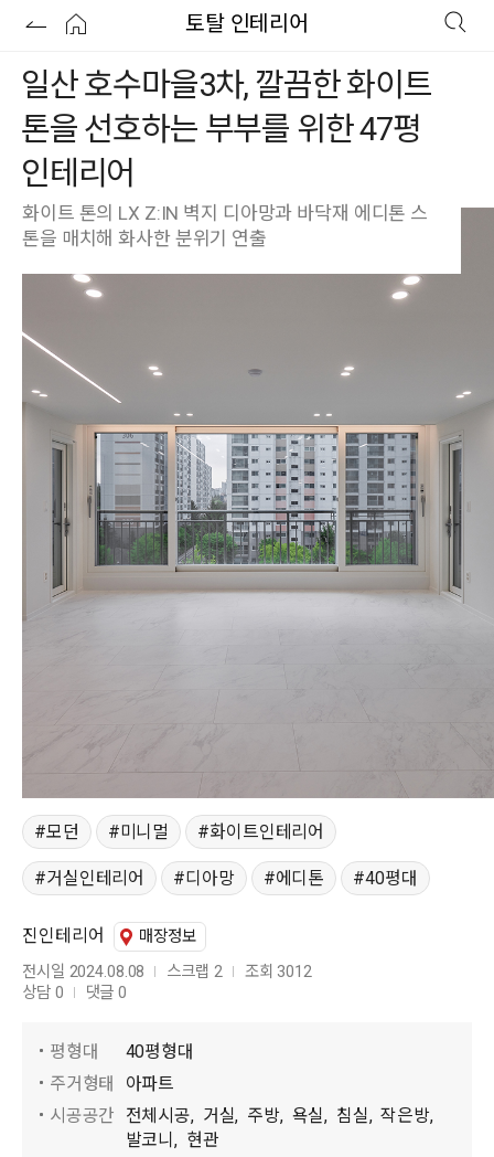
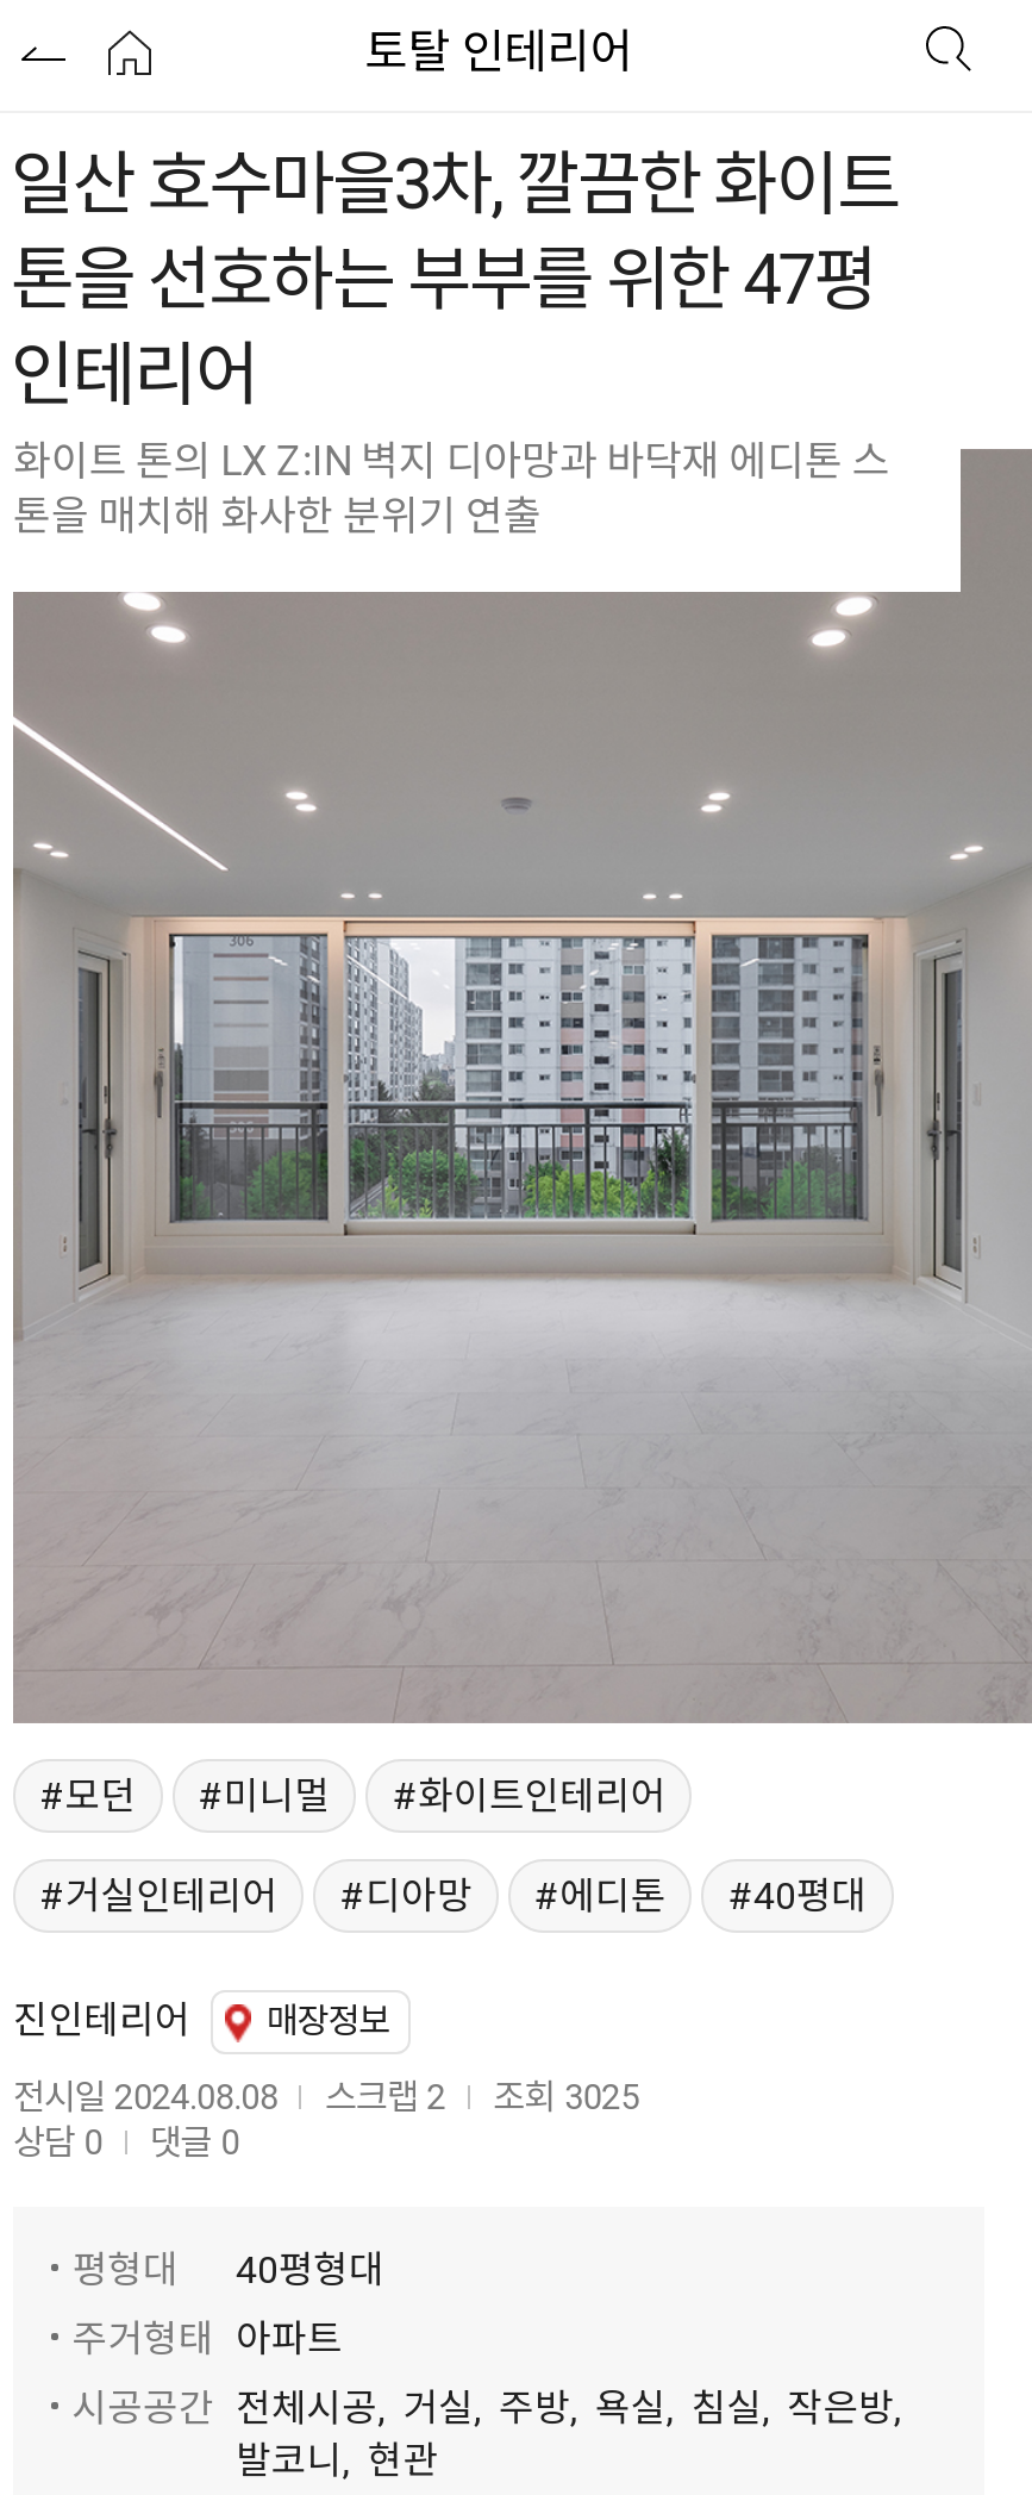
[22,962,312,981] 전시일 2024.08.08 스크랩 2 조회 3012 -> [13,2076,639,2119] 전시일 2024.08.08 스크랩 2 조회 3025

